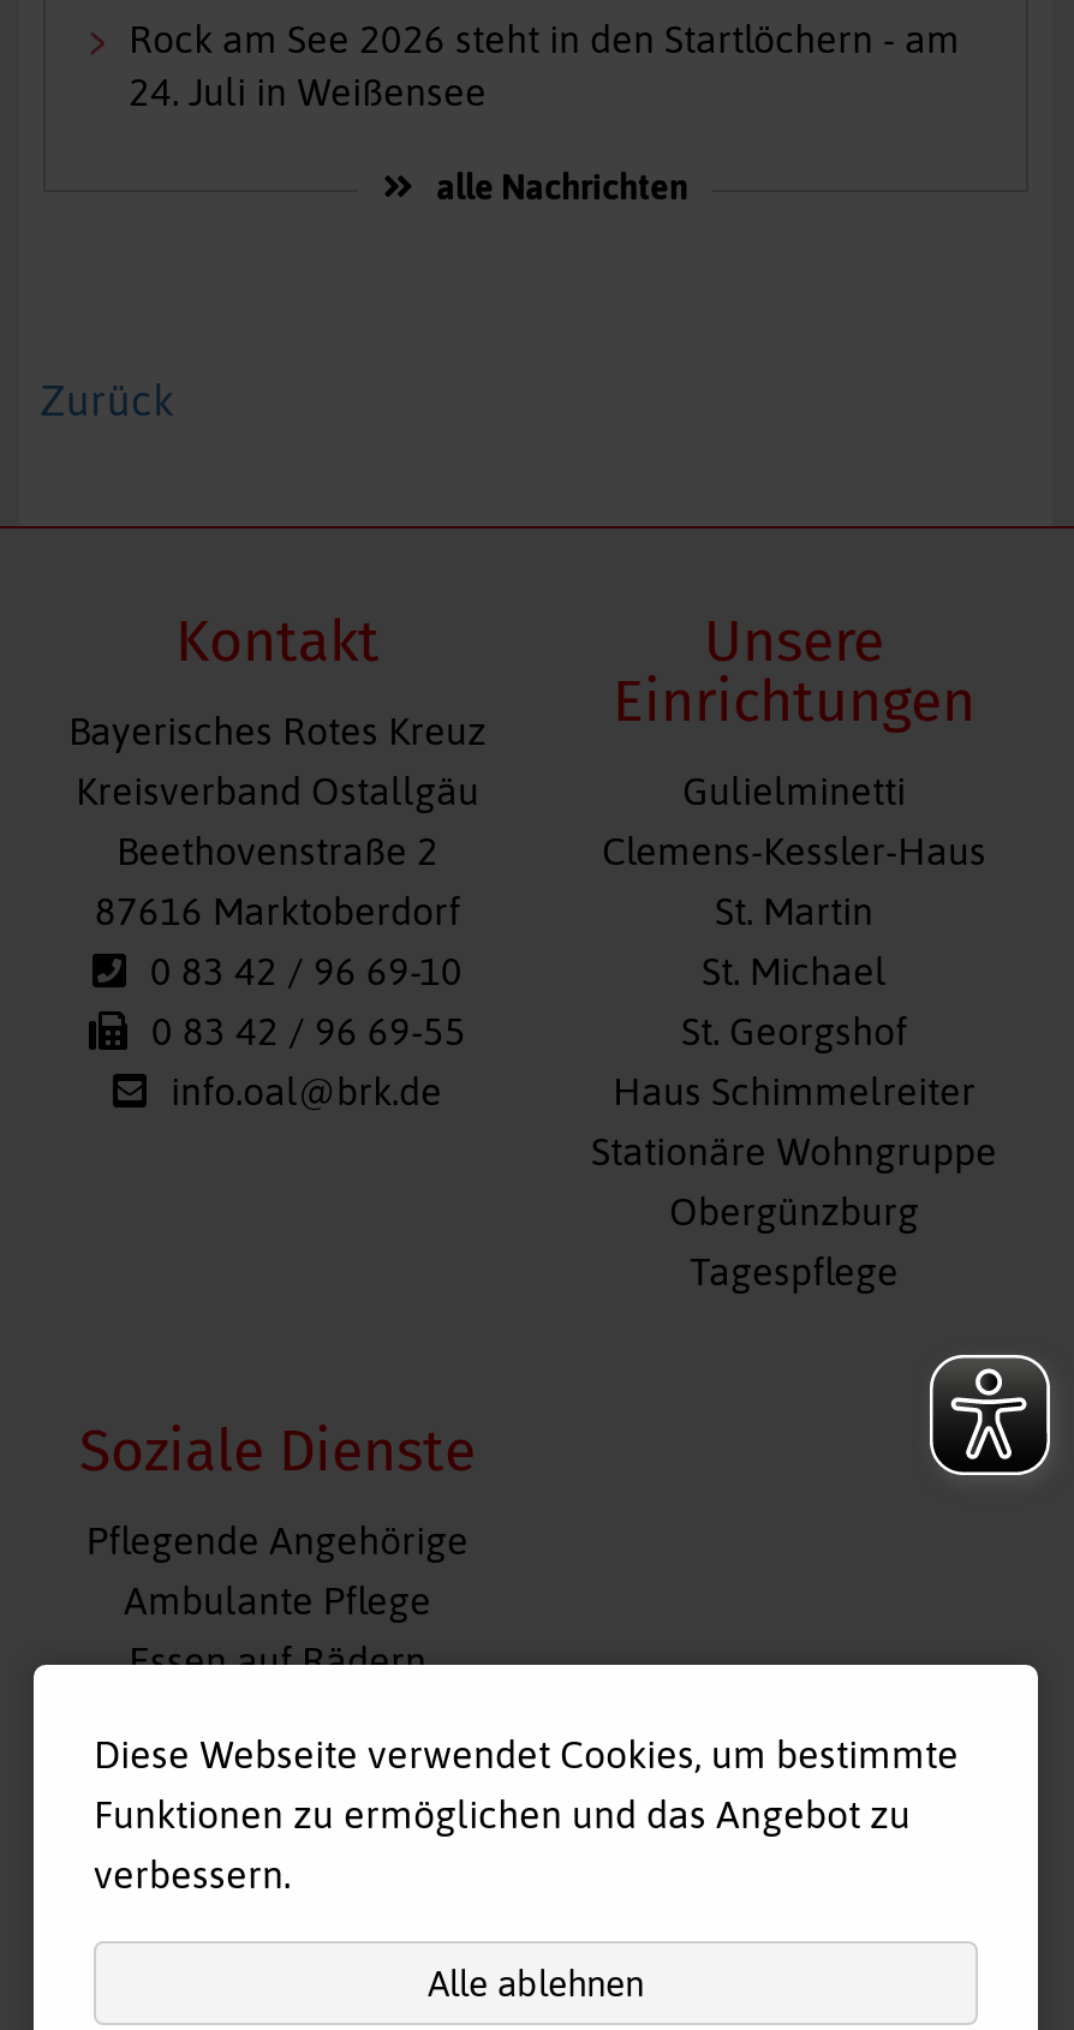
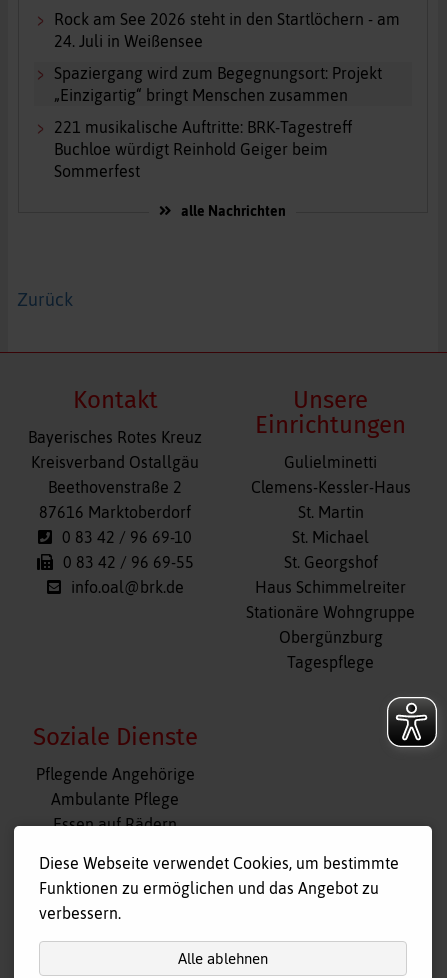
none -> [53,64,381,180] Spaziergang wird zum Begegnungsort: Projekt | „Einzigartig“ bringt Menschen zusammen | 221 musikalische Auftritte: BRK-Tagestreff | Buchloe würdigt Reinhold Geiger beim | Sommerfest

